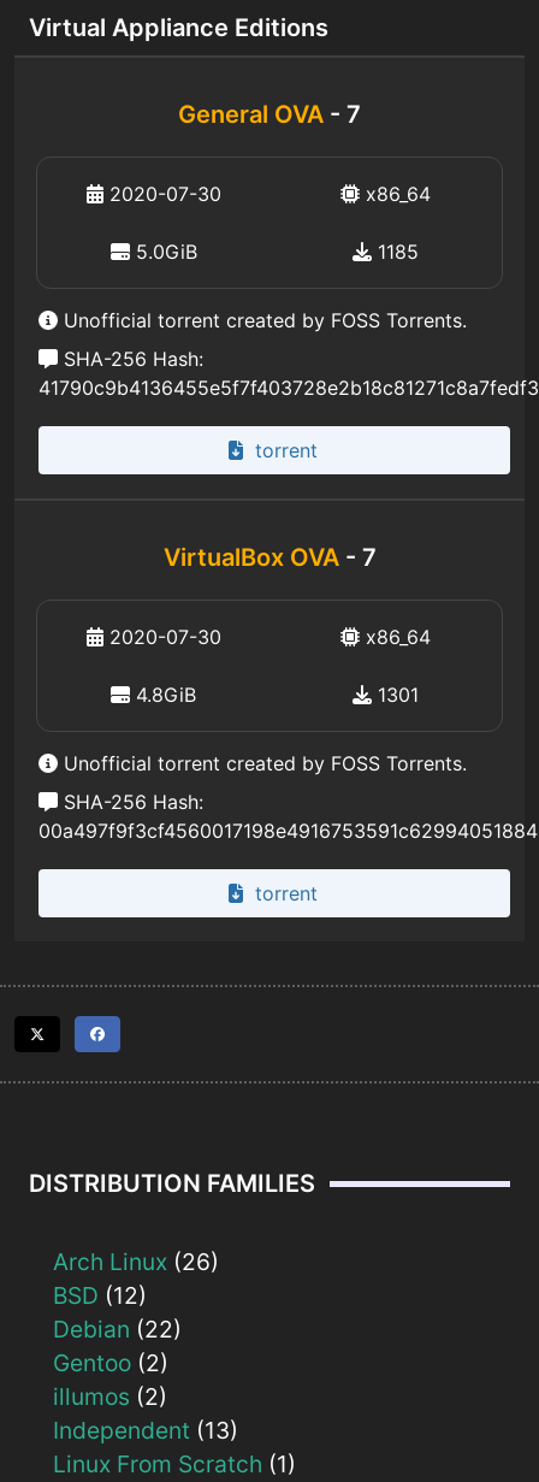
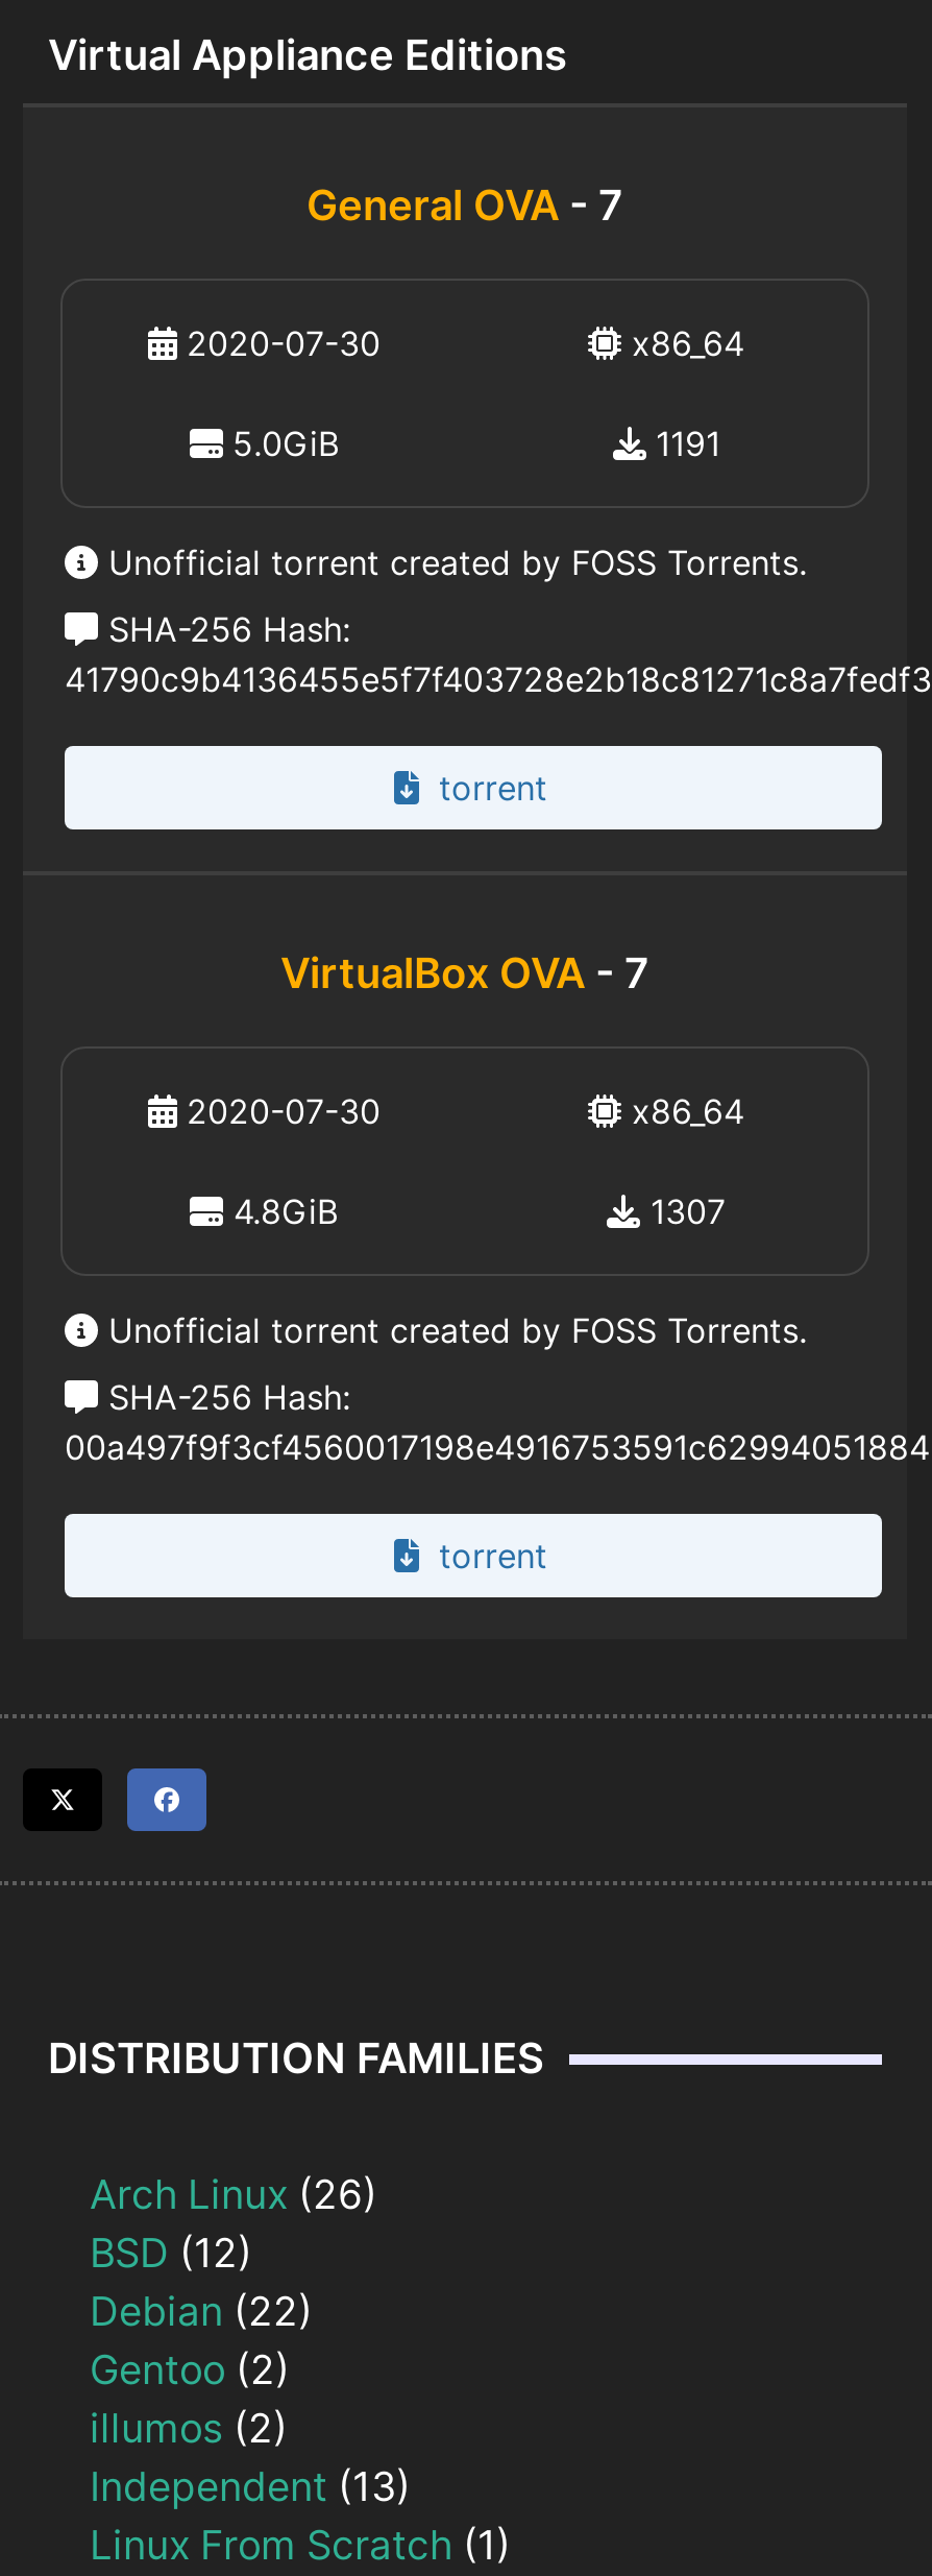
[372,240,419,264] 1185 -> [645,423,720,464] 1191
[372,683,419,707] 1301 -> [640,1190,726,1232] 1307

